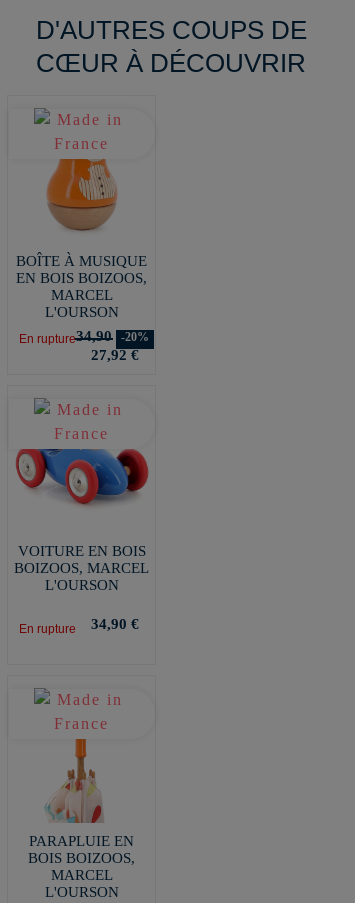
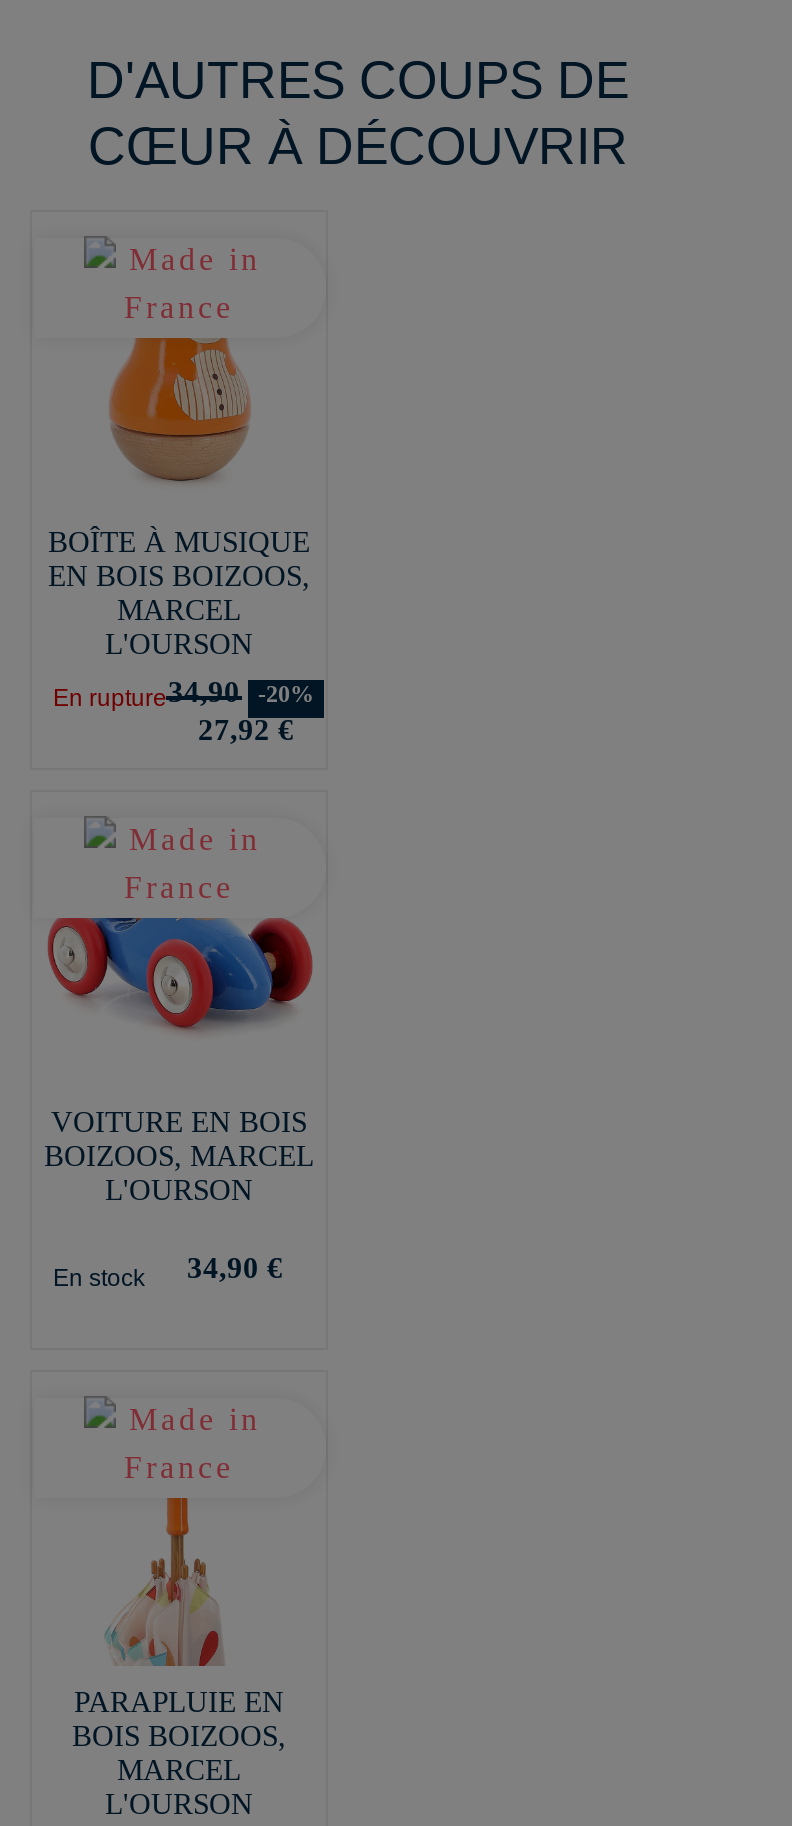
[18,621,75,635] En rupture -> [53,1263,145,1291] En stock

